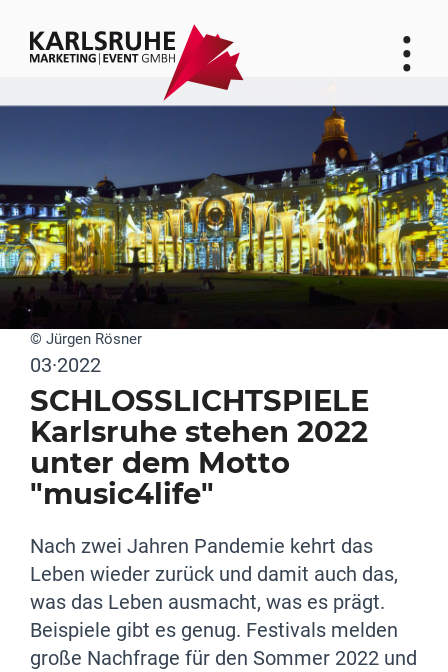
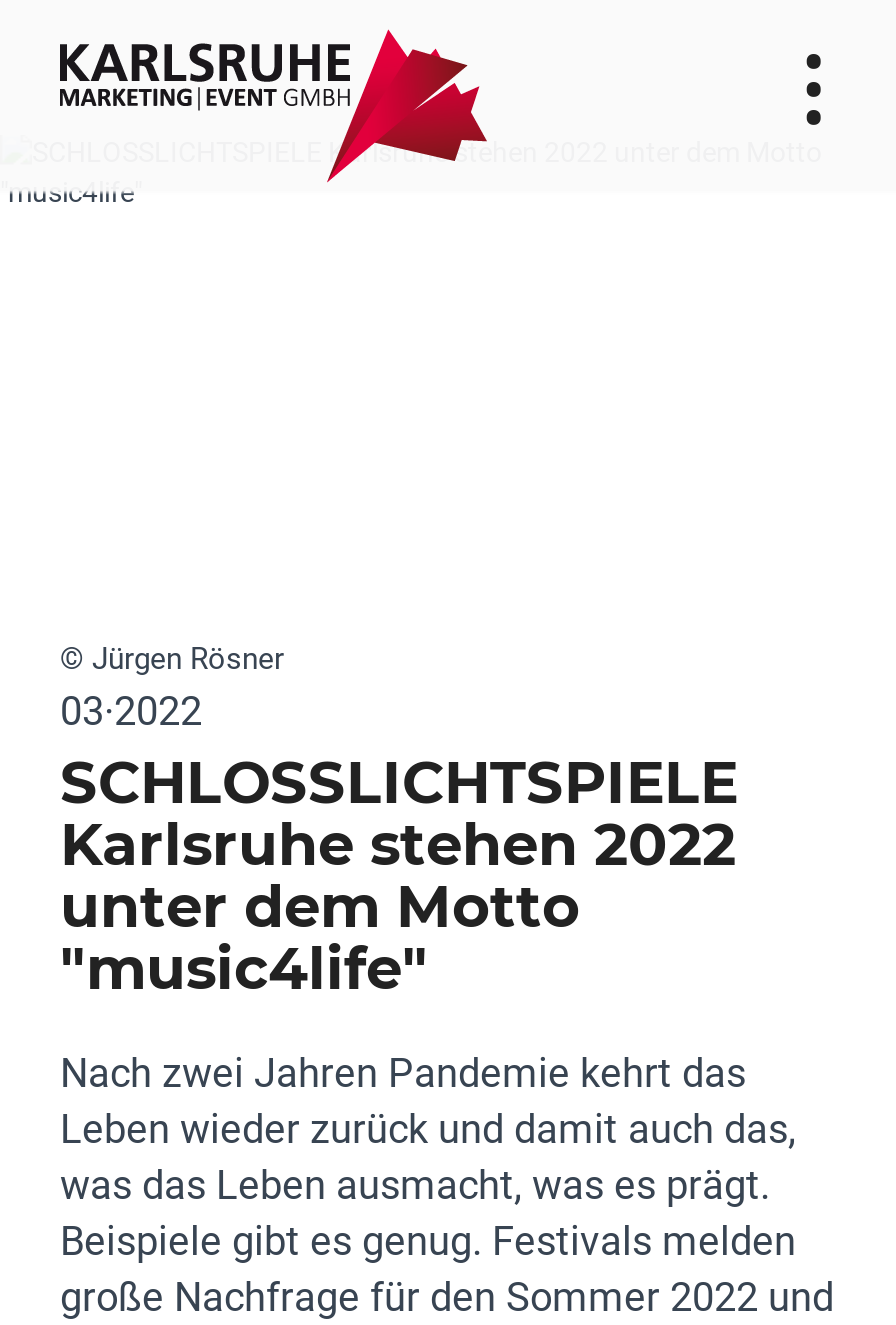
[3,104,445,330] [image] -> none

